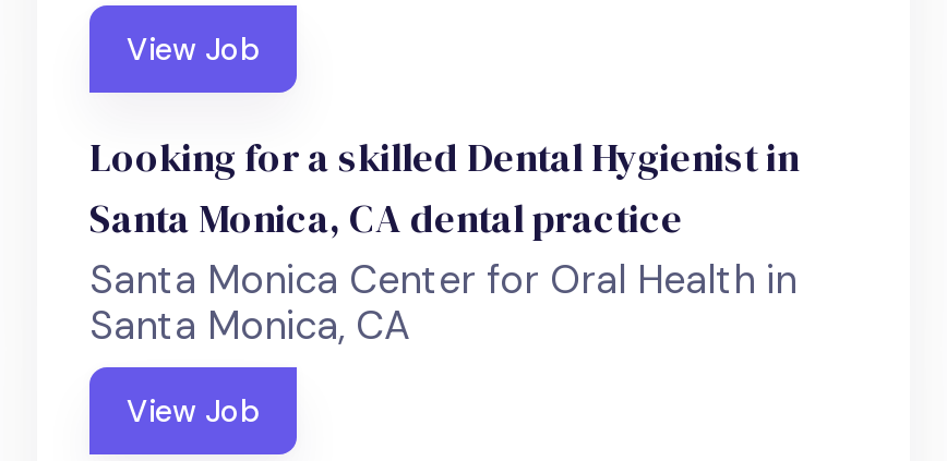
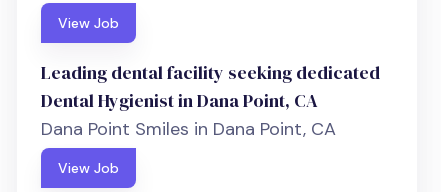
[89,131,799,353] Looking for a skilled Dental Hygienist in | Santa Monica, CA dental practice | Santa Monica Center for Oral Health in | Santa Monica, CA -> [41,60,380,141] Leading dental facility seeking dedicated | Dental Hygienist in Dana Point, CA | Dana Point Smiles in Dana Point, CA

